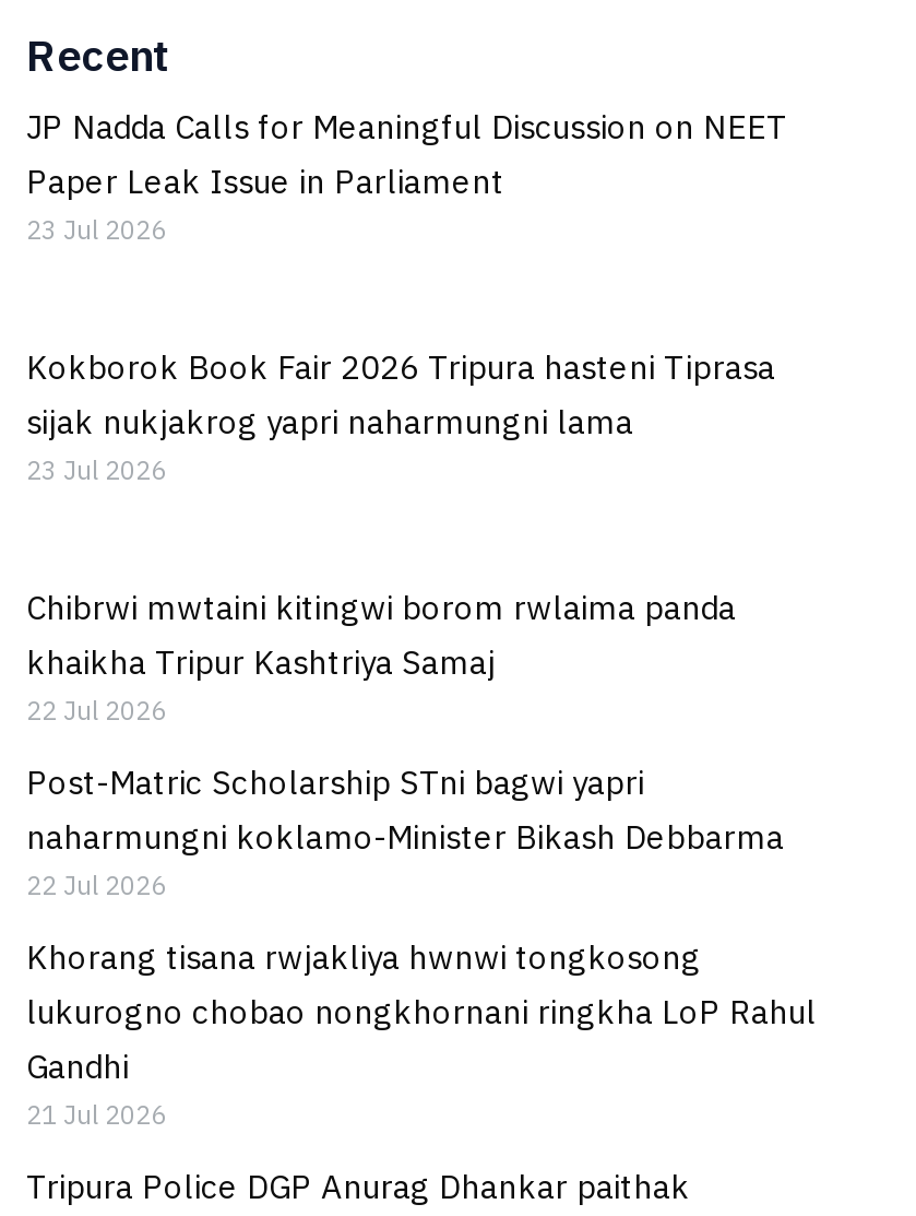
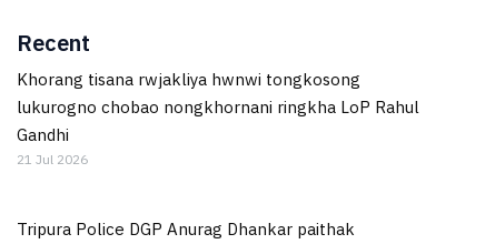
[26,106,788,901] JP Nadda Calls for Meaningful Discussion on NEET | Paper Leak Issue in Parliament | 23 Jul 2026 | Kokborok Book Fair 2026 Tripura hasteni Tiprasa | sijak nukjakrog yapri naharmungni lama | 23 Jul 2026 | Chibrwi mwtaini kitingwi borom rwlaima panda | khaikha Tripur Kashtriya Samaj | 22 Jul 2026 | Post-Matric Scholarship STni bagwi yapri | naharmungni koklamo-Minister Bikash Debbarma | 22 Jul 2026 -> none
moved [26,936,817,1131] -> [17,69,419,167]: Khorang tisana rwjakliya hwnwi tongkosong | lukurogno chobao nongkhornani ringkha LoP Rahul | Gandhi | 21 Jul 2026

